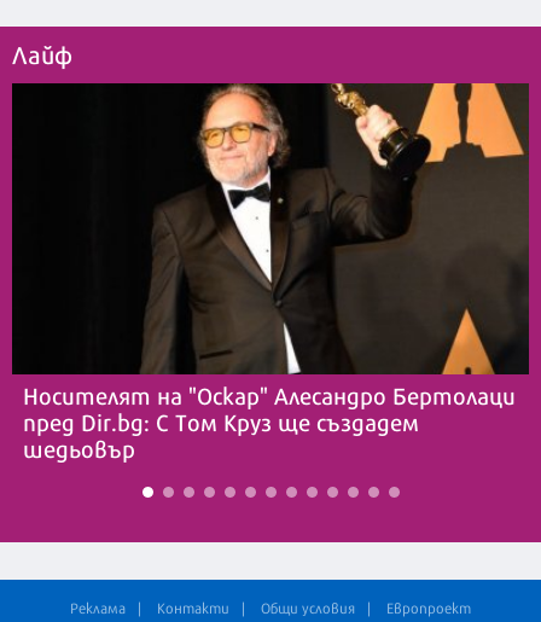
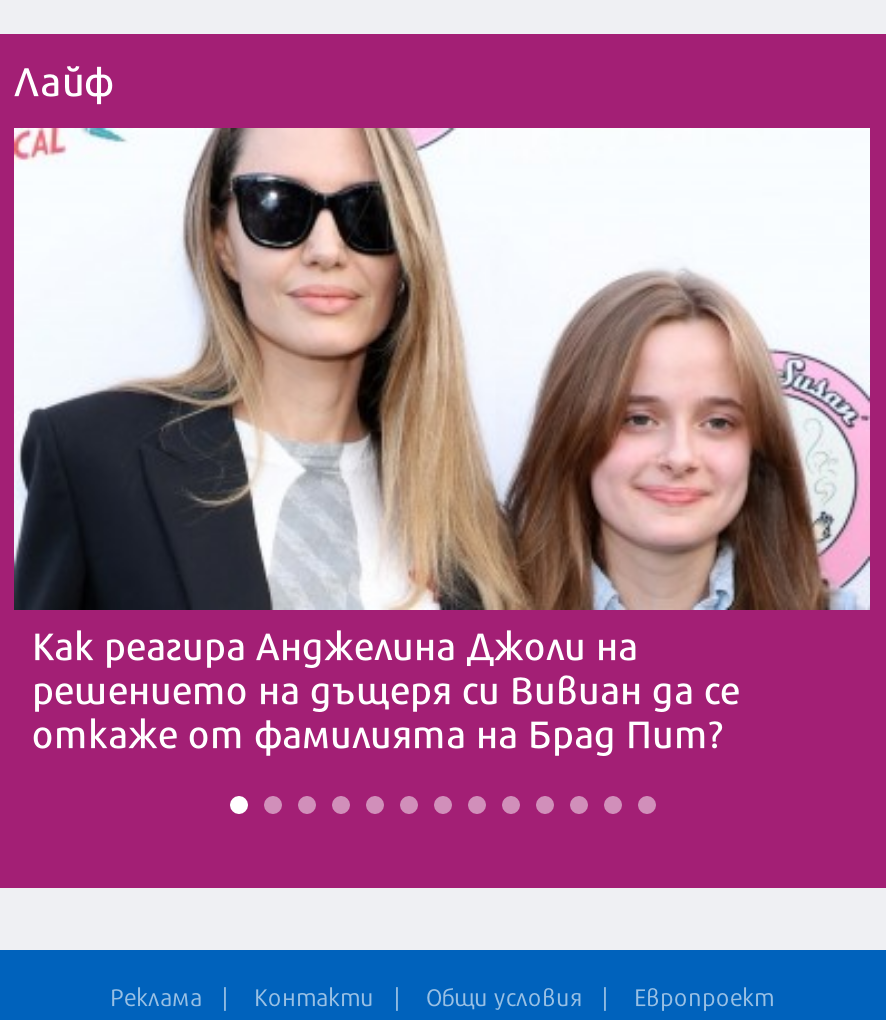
[11,82,530,465] [image] | Носителят на "Оскар" Алесандро Бертолаци | пред Dir.bg: С Том Круз ще създадем | шедьовър -> [12,126,872,760] [image] | Как реагира Анджелина Джоли на | решението на дъщеря си Вивиан да се | откаже от фамилията на Брад Пит?

